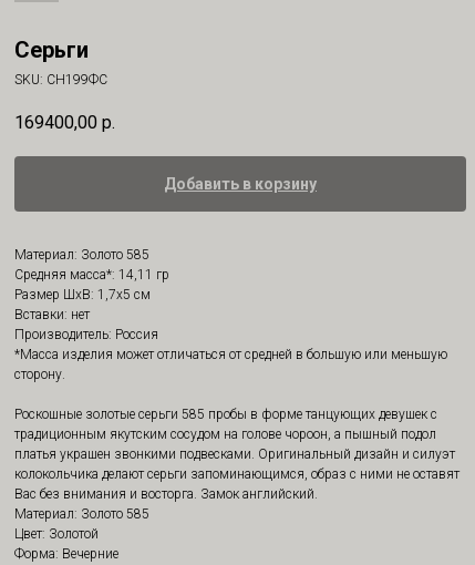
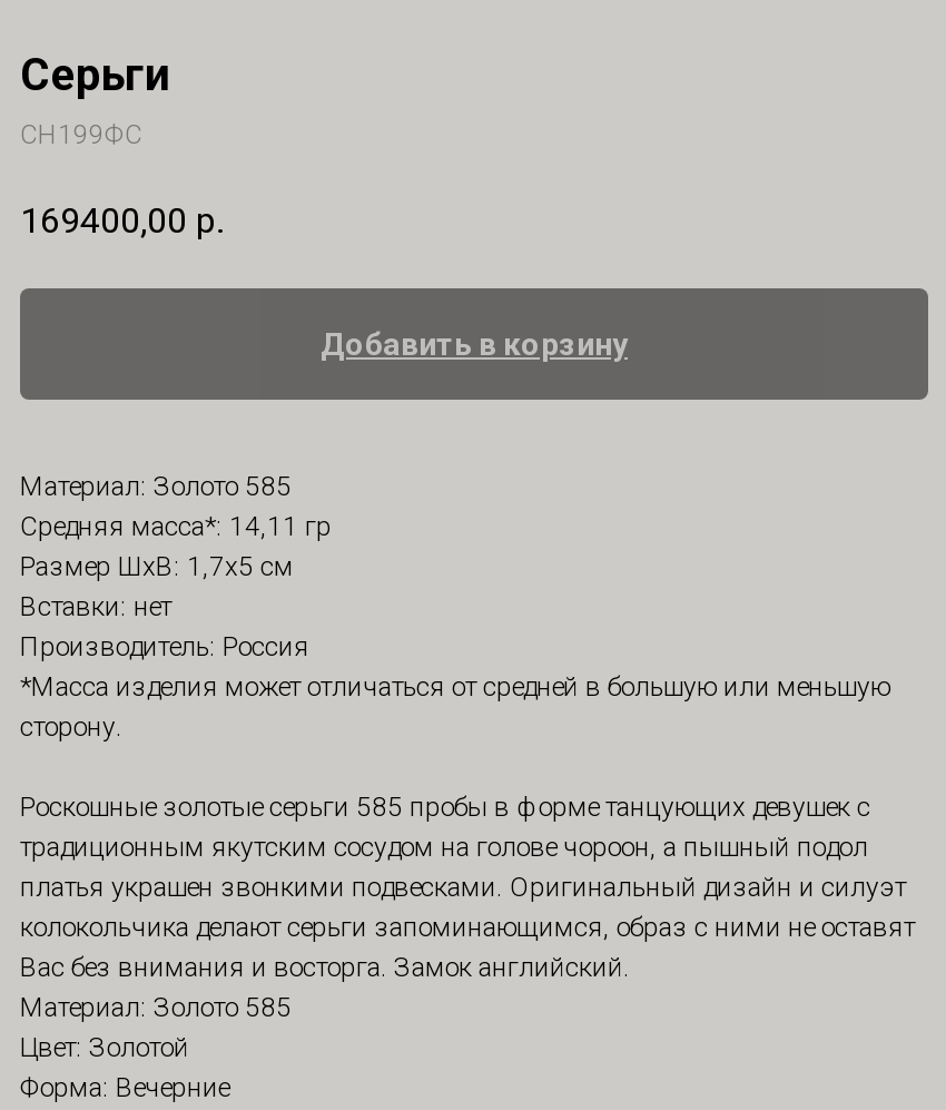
[14,72,107,88] SKU: СН199ФС -> [20,119,142,150] СН199ФС

